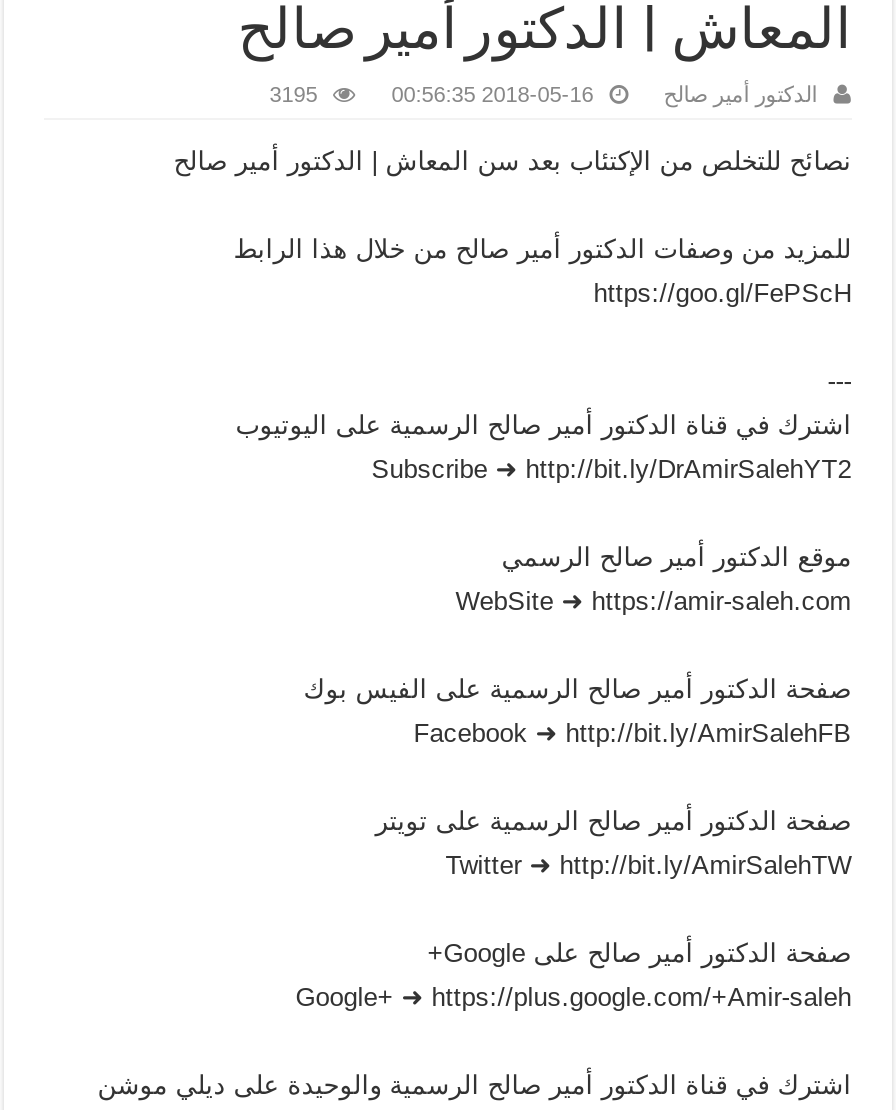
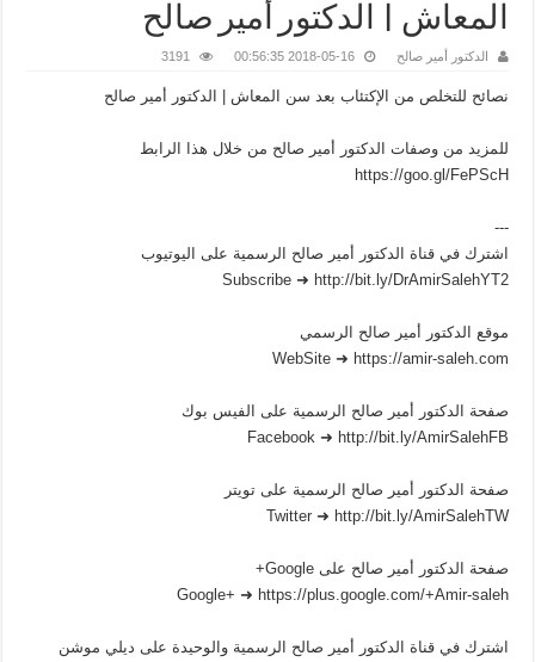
[270,83,318,107] 3195 -> [161,49,190,64] 3191

